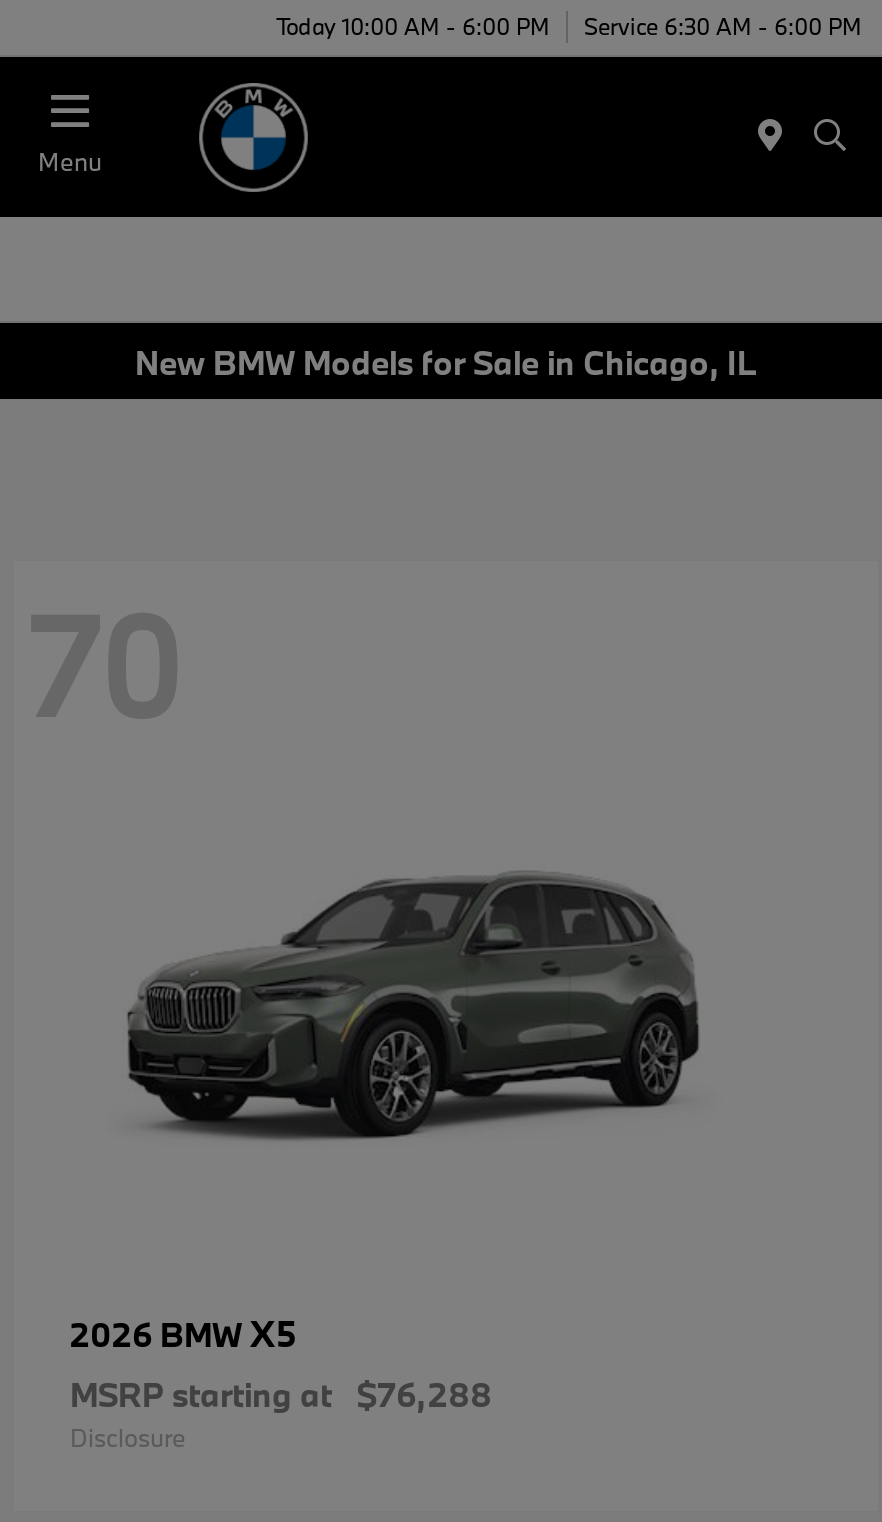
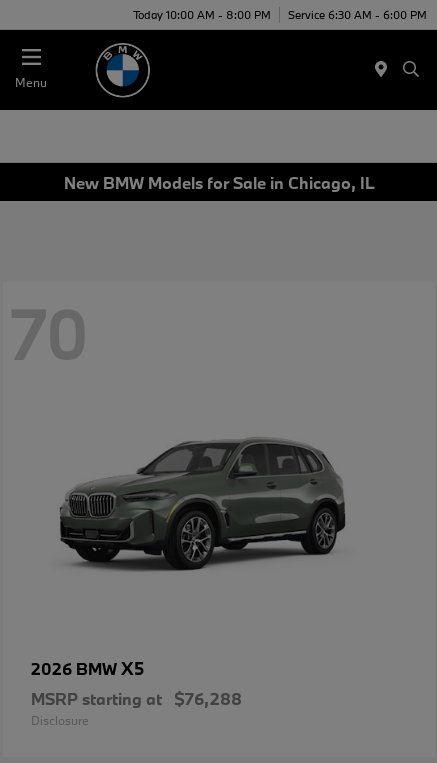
[276,10,862,40] Today 10:00 AM - 6:00 PM Service 6:30 AM - 6:00 PM -> [133,6,427,21] Today 10:00 AM - 8:00 PM Service 6:30 AM - 6:00 PM

